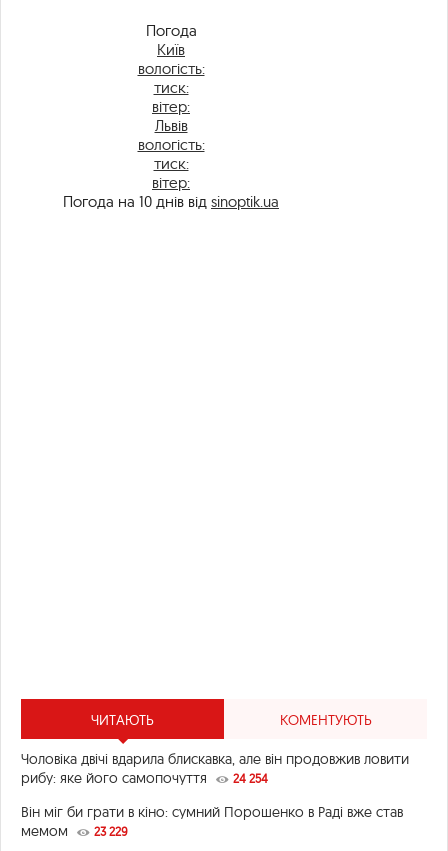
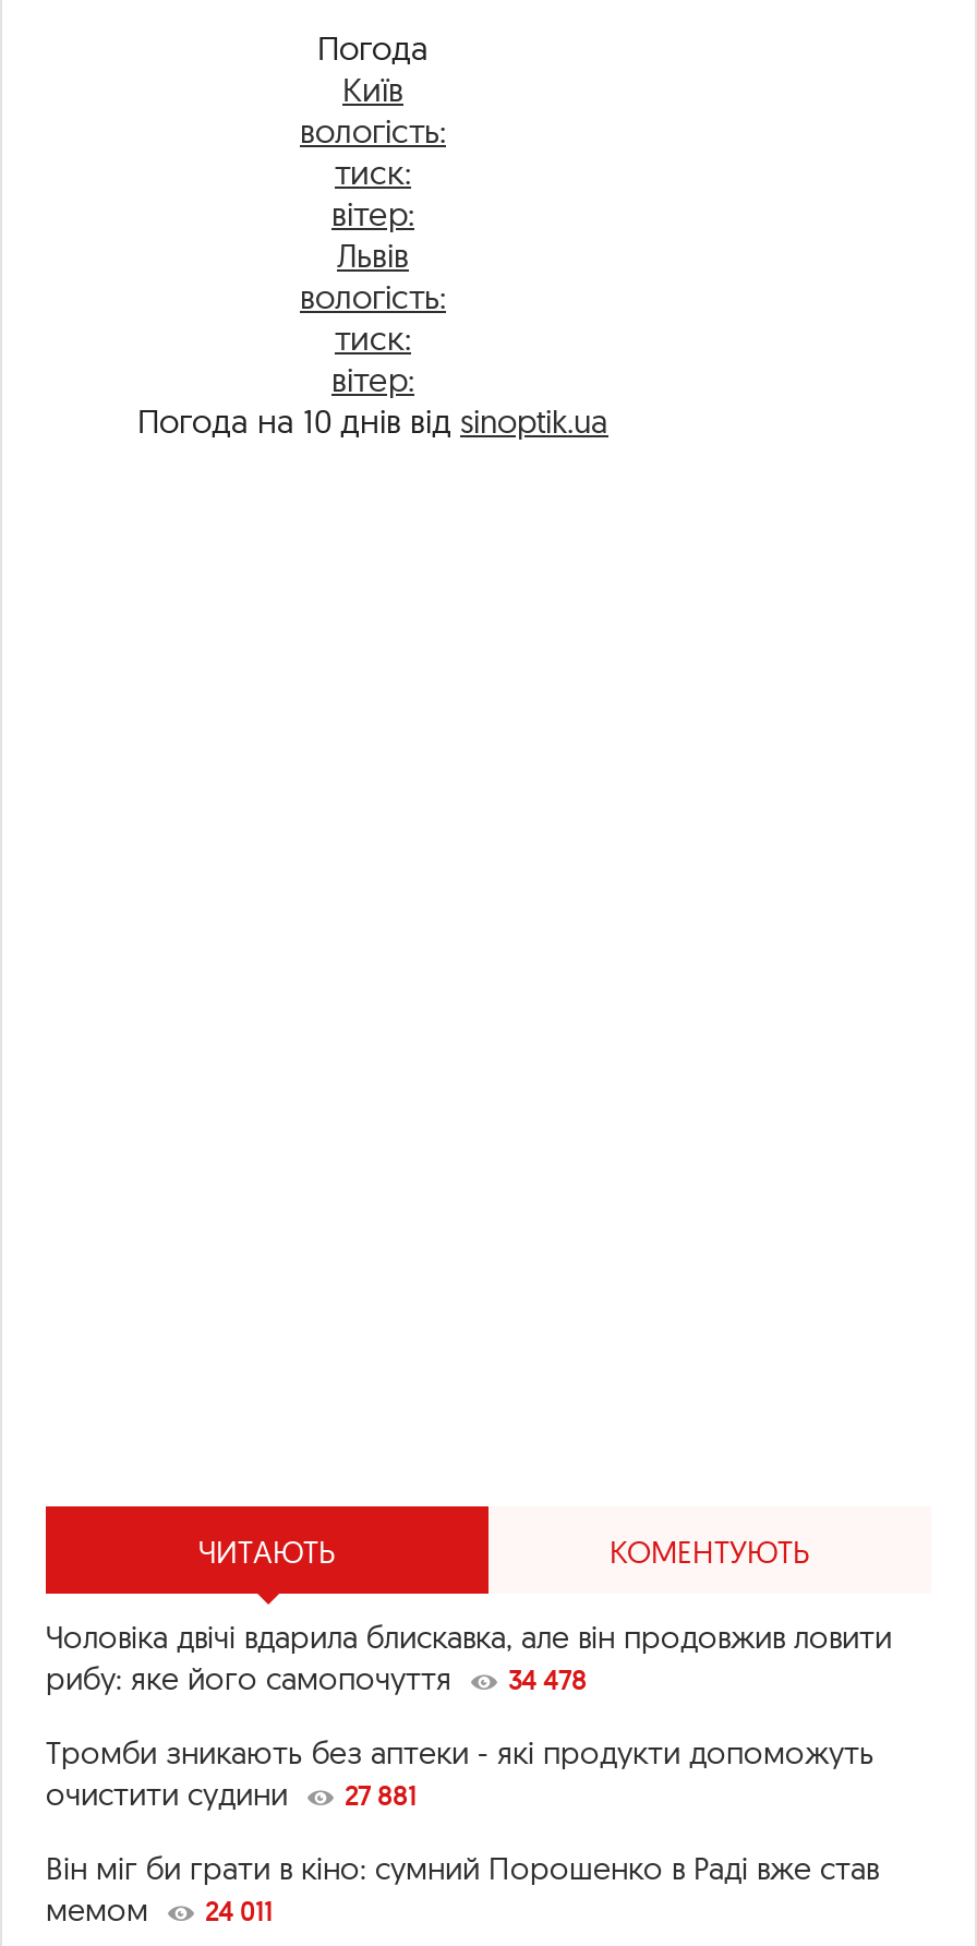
[233,771,268,786] 24 254 -> [46,1664,875,1815] 34 478 | Тромби зникають без аптеки - які продукти допоможуть | очистити судини | 27 881
[21,822,128,840] мемом 23 229 -> [46,1891,273,1930] мемом 24 011

